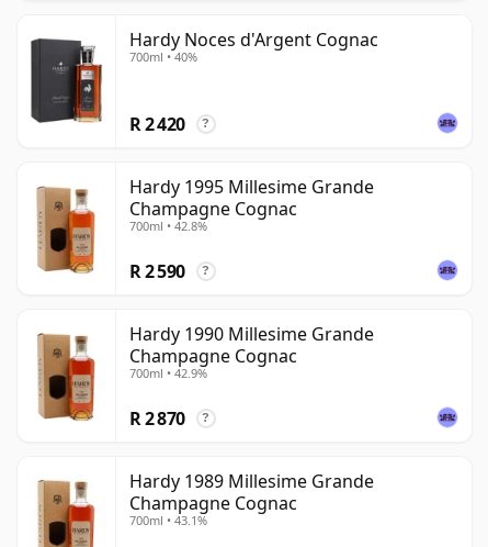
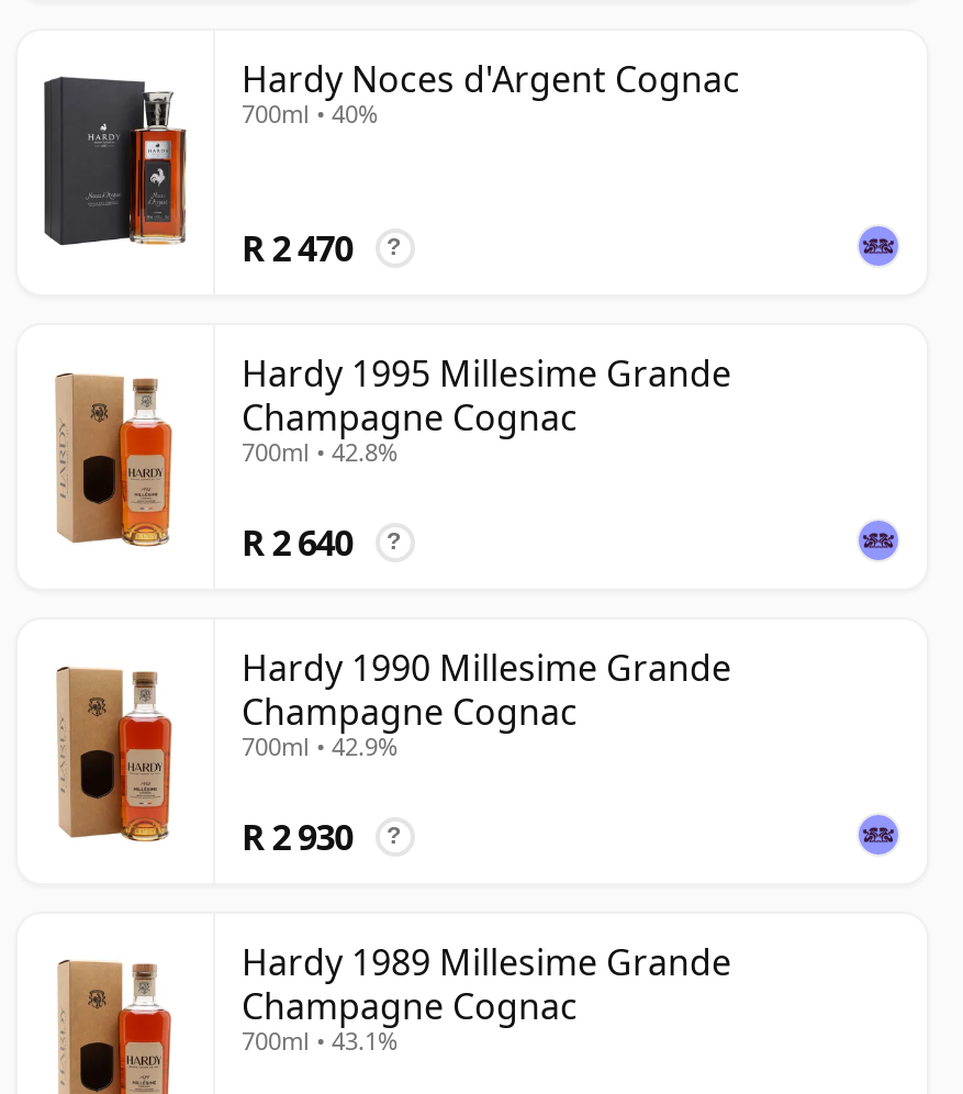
[129,112,185,136] R 2 420 -> [242,224,352,272] R 2 470
[129,259,185,283] R 2 590 -> [242,518,352,566] R 2 640
[129,406,185,430] R 2 870 -> [242,812,352,861] R 2 930

